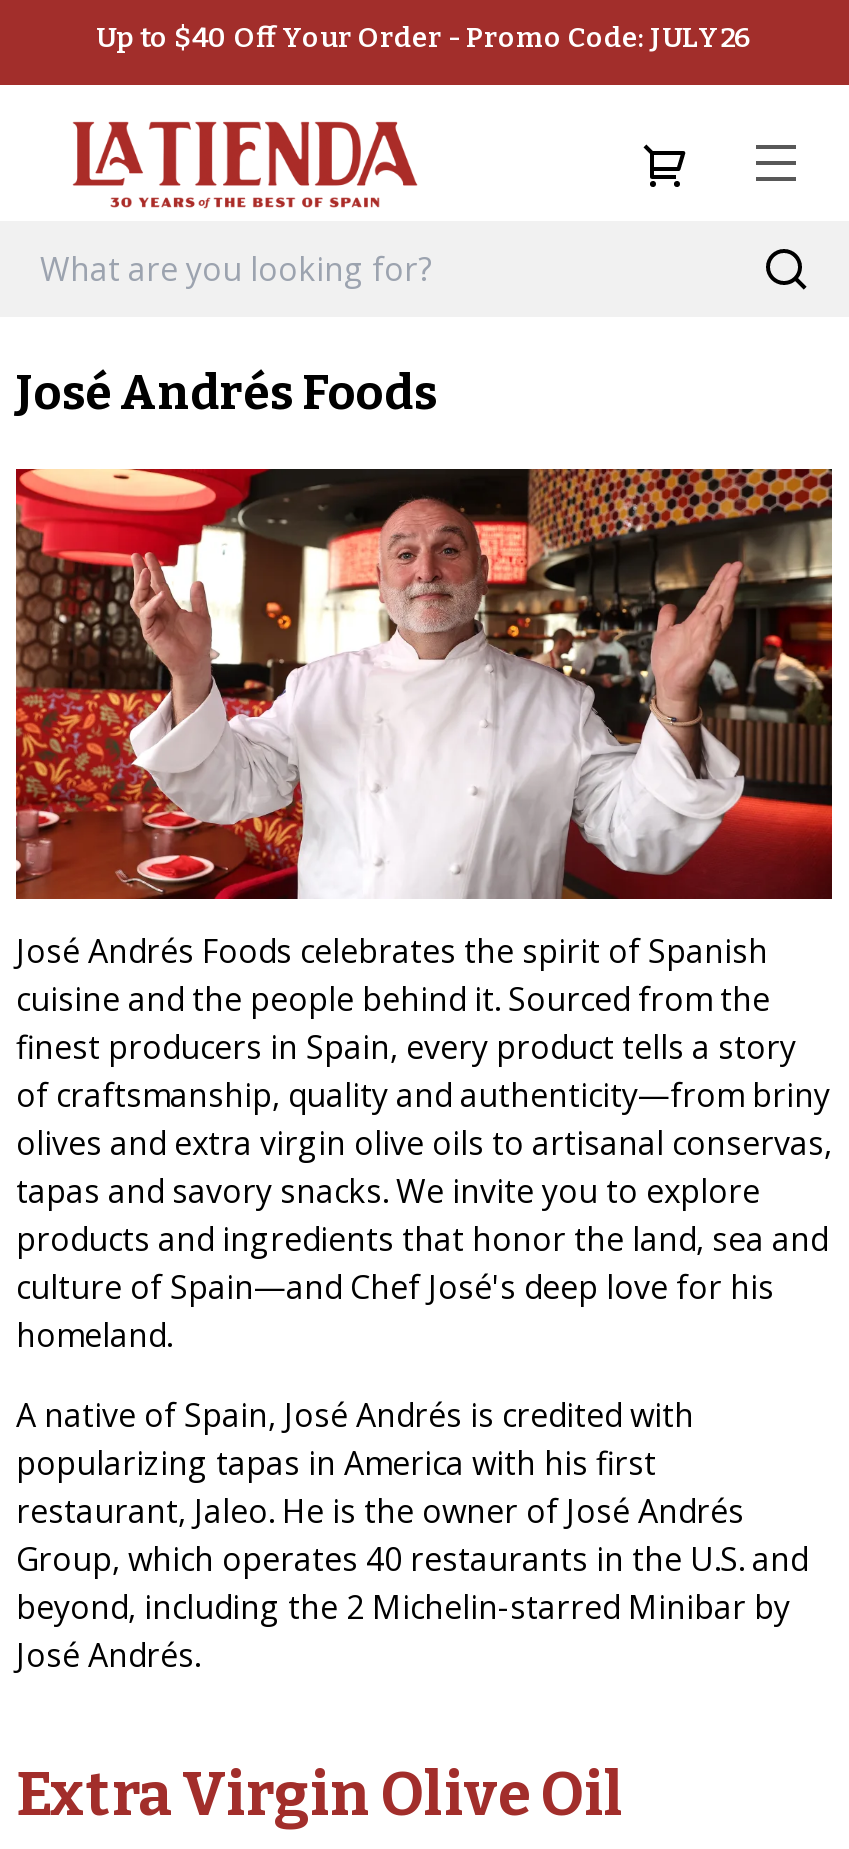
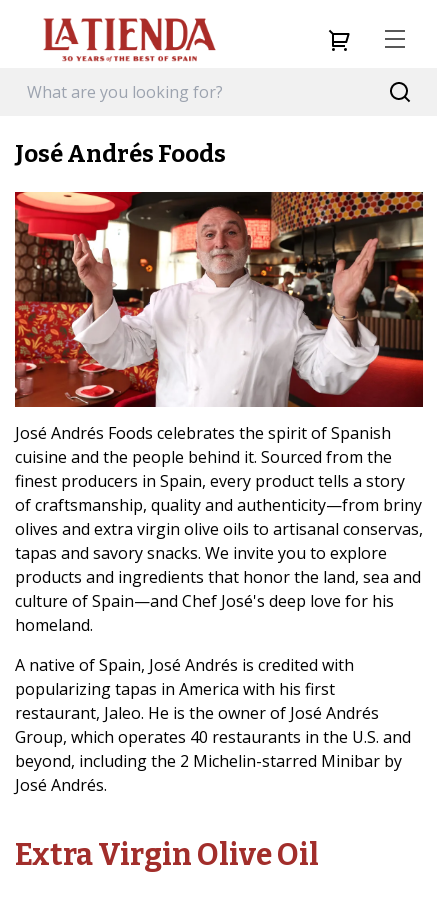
[96,20,752,54] Up to $40 Off Your Order - Promo Code: JULY26 -> none

